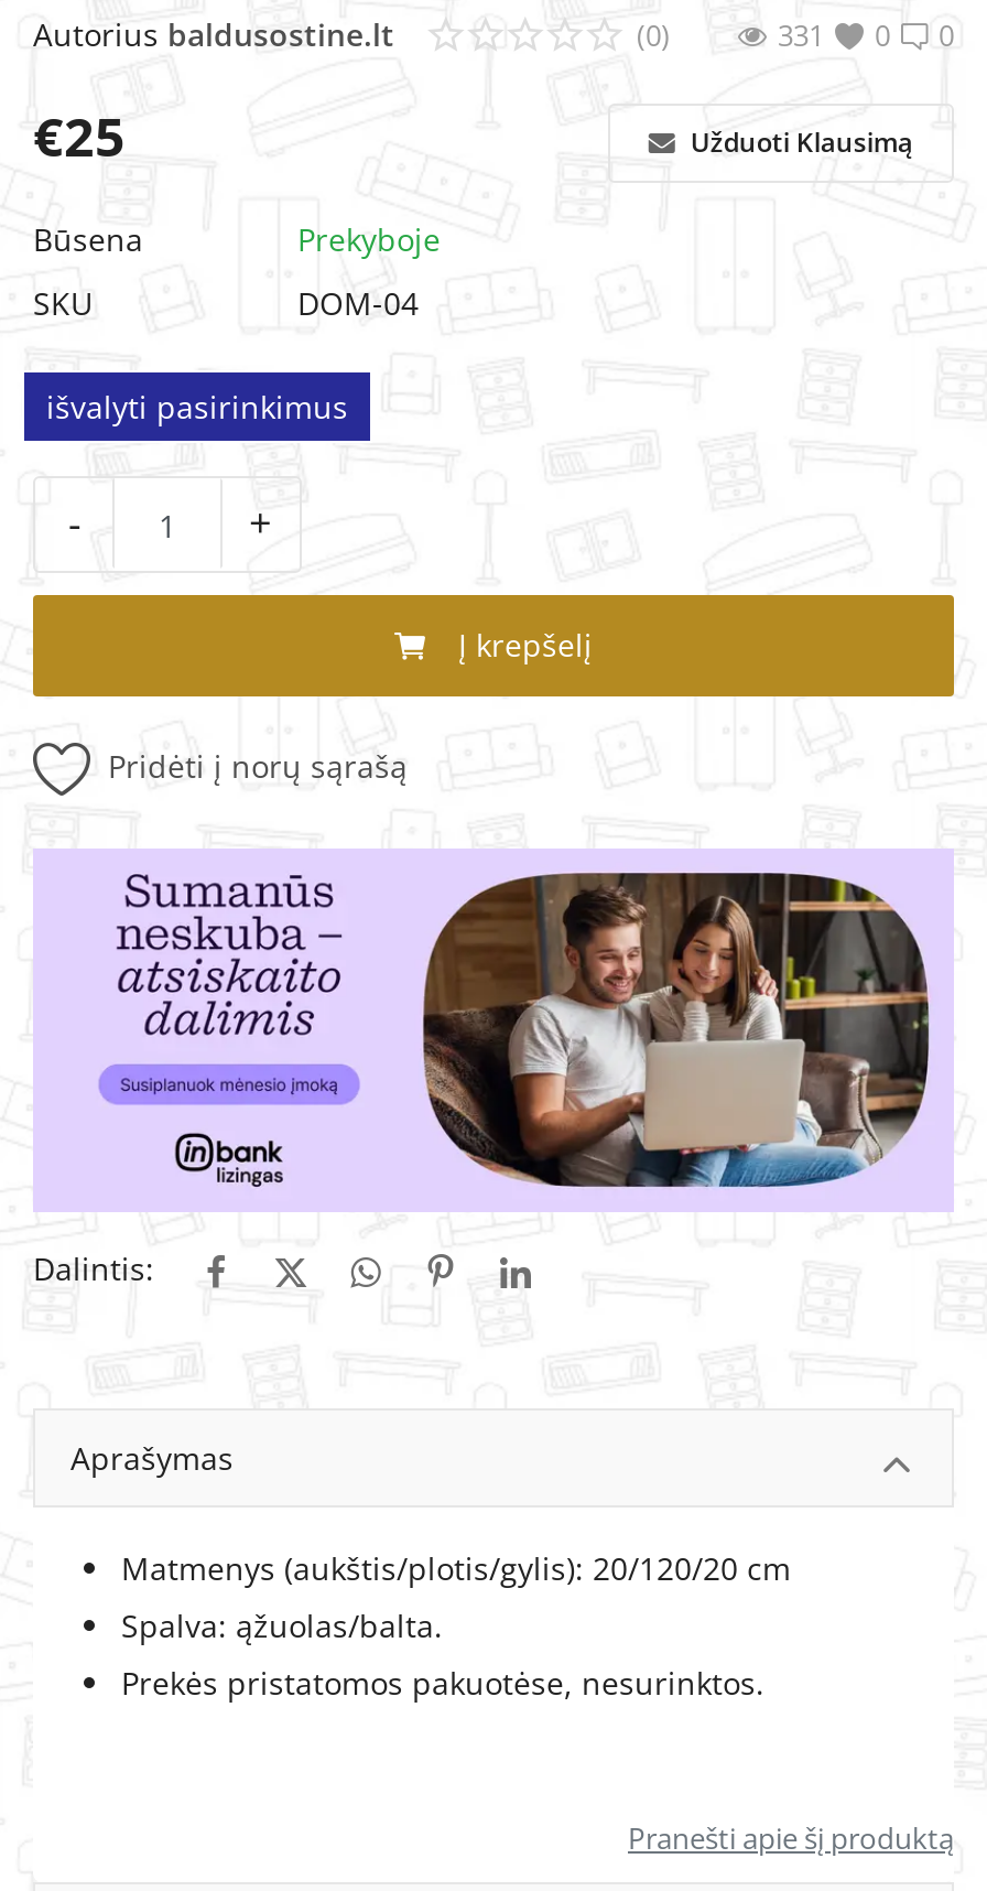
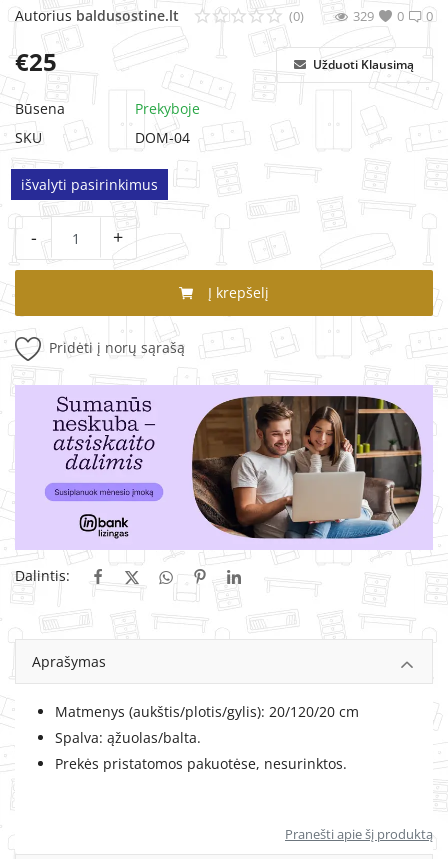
[778,15,954,55] 331 0 0 -> [353,7,433,25] 329 0 0

